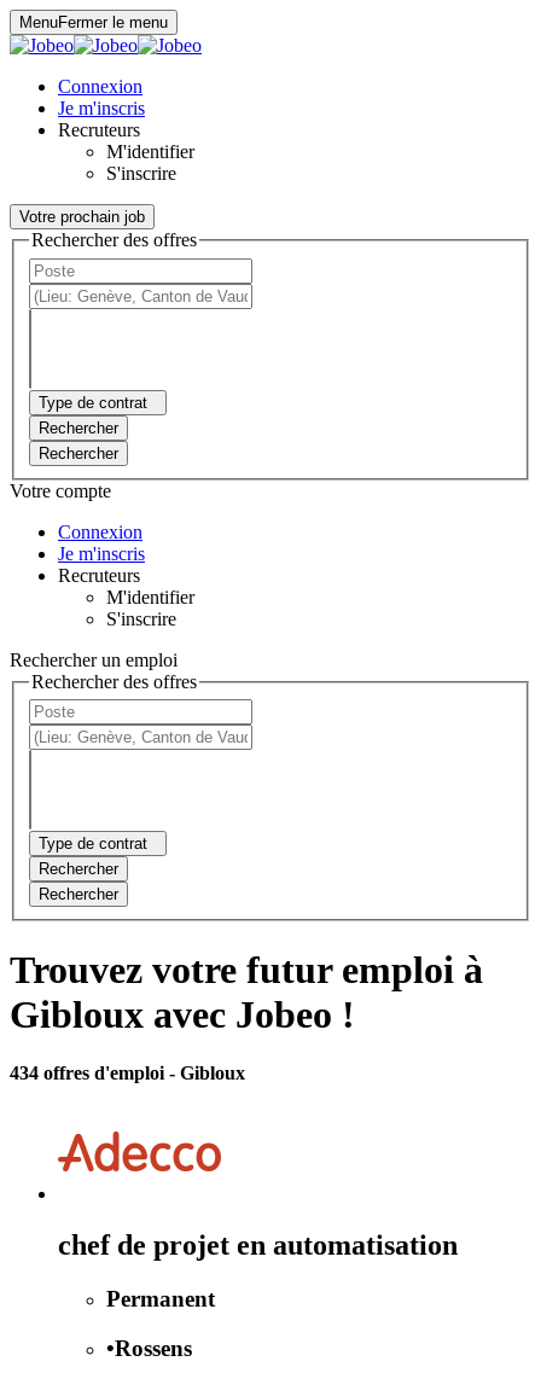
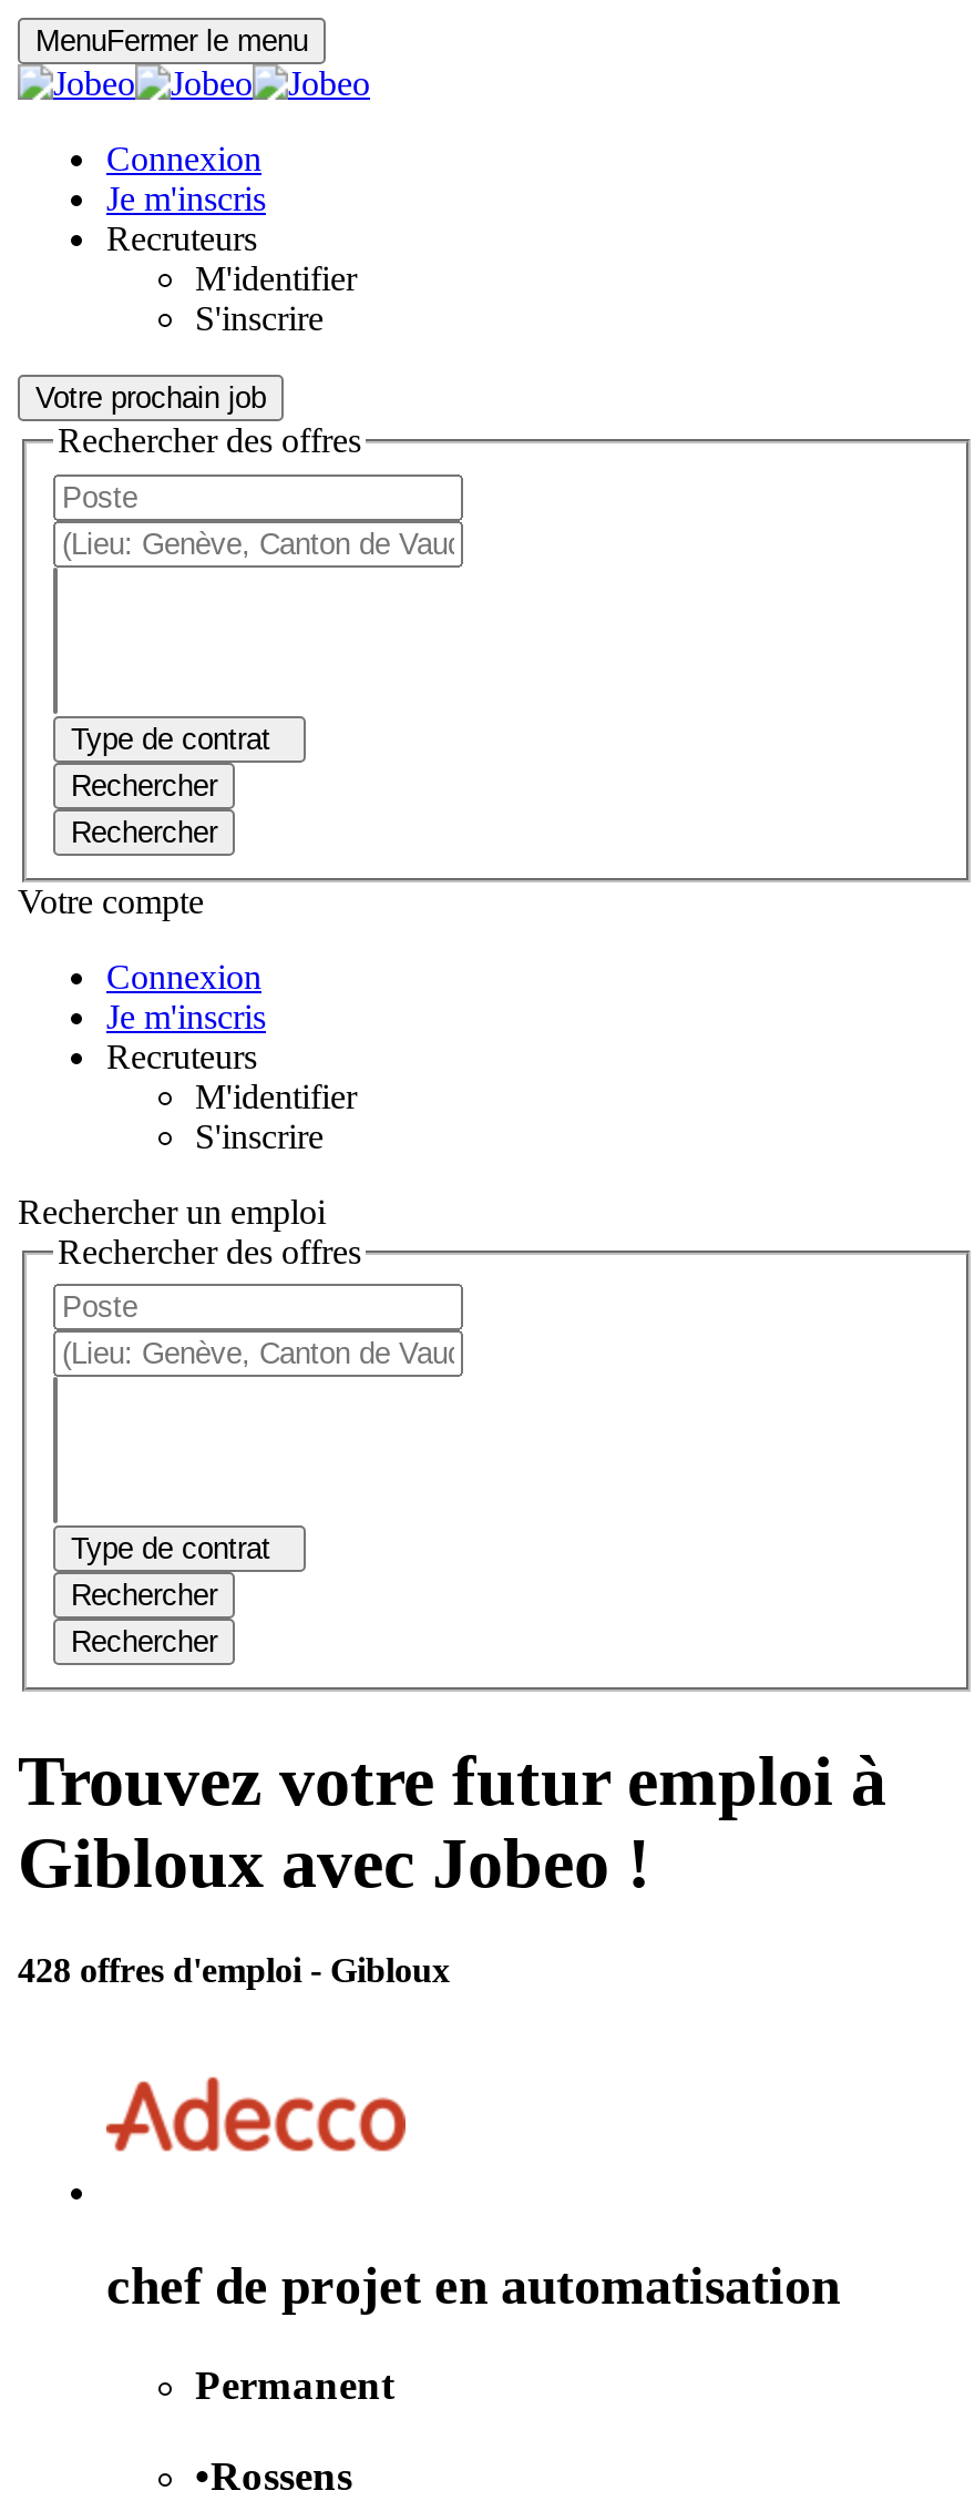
[10,1063,245,1083] 434 offres d'emploi - Gibloux -> [18,1951,450,1989] 428 offres d'emploi - Gibloux

